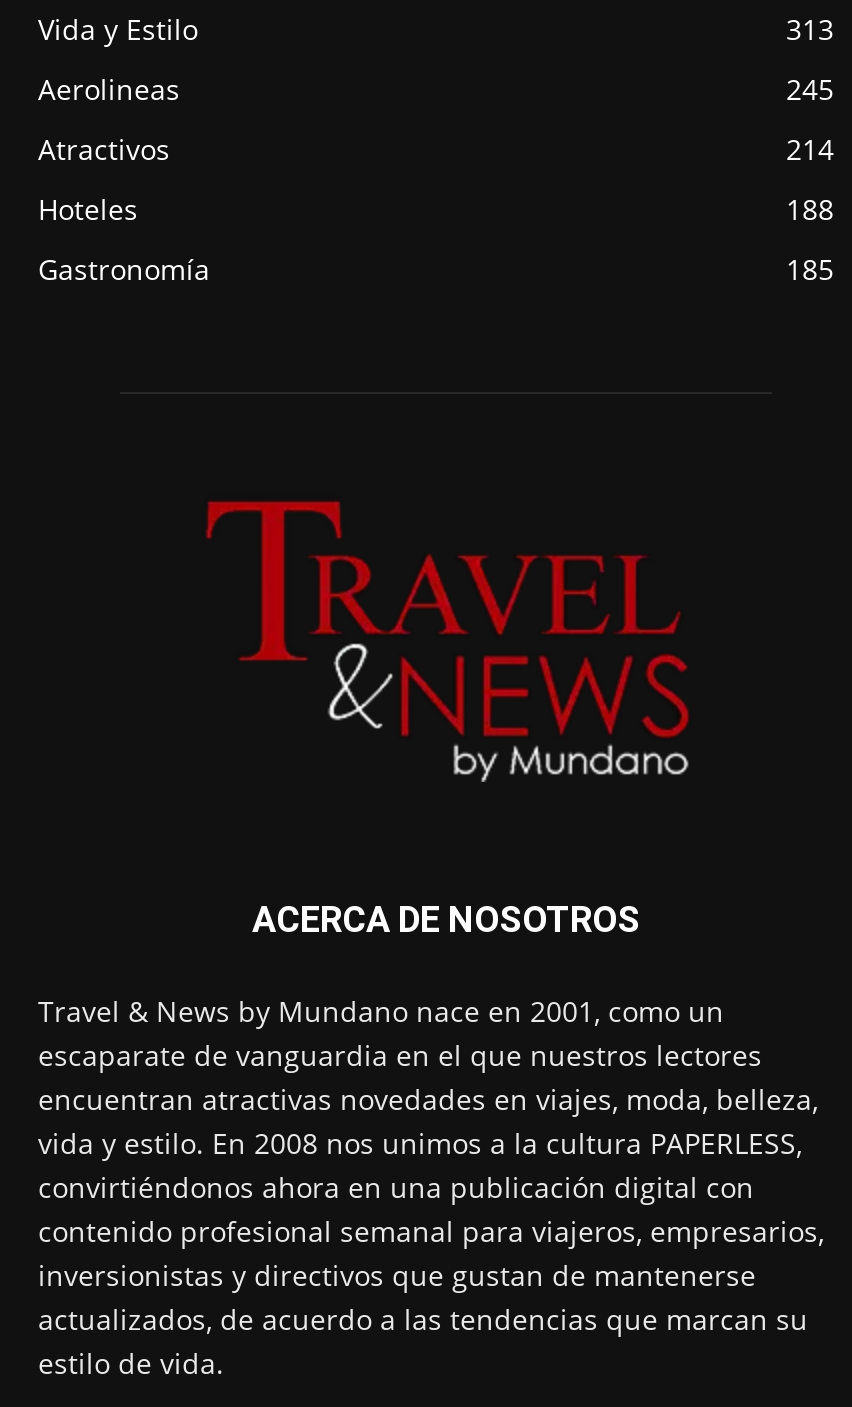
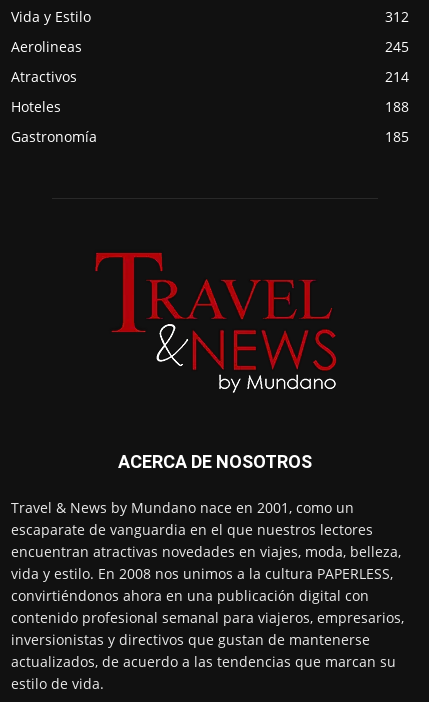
[786,9,834,47] 313 -> [385,6,409,25] 312

